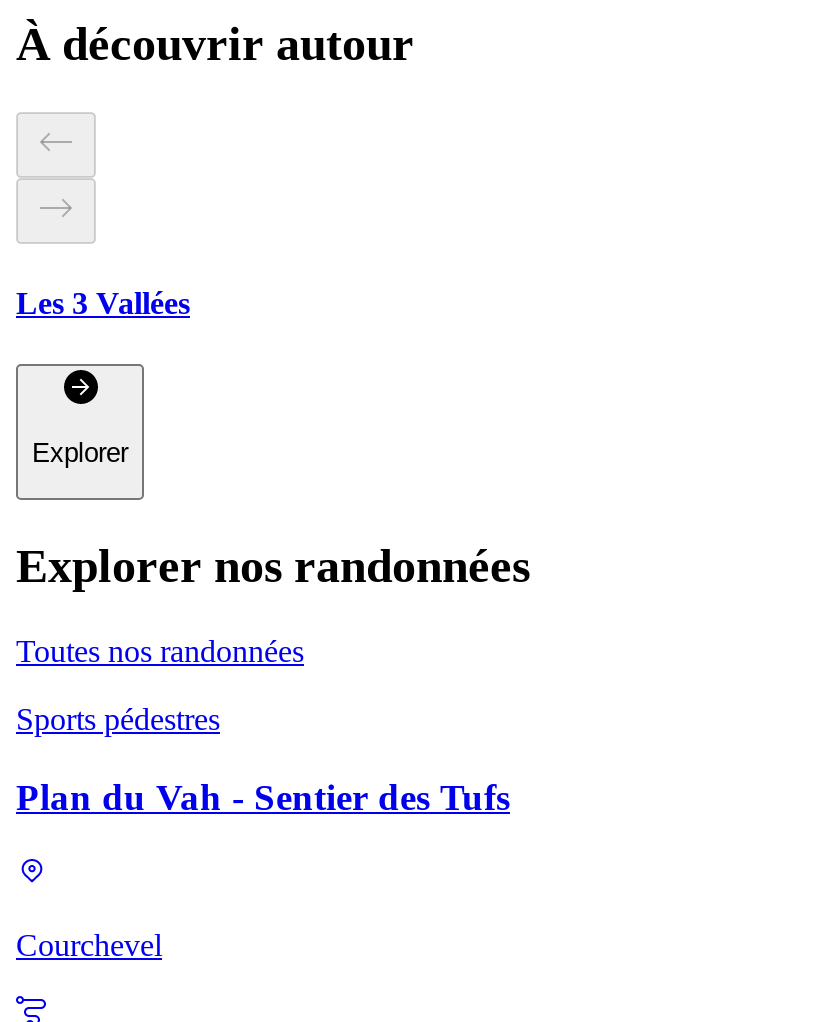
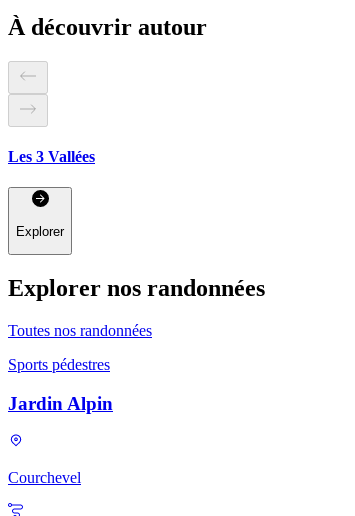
[16,775,510,817] Plan du Vah - Sentier des Tufs -> [8,393,113,414] Jardin Alpin

